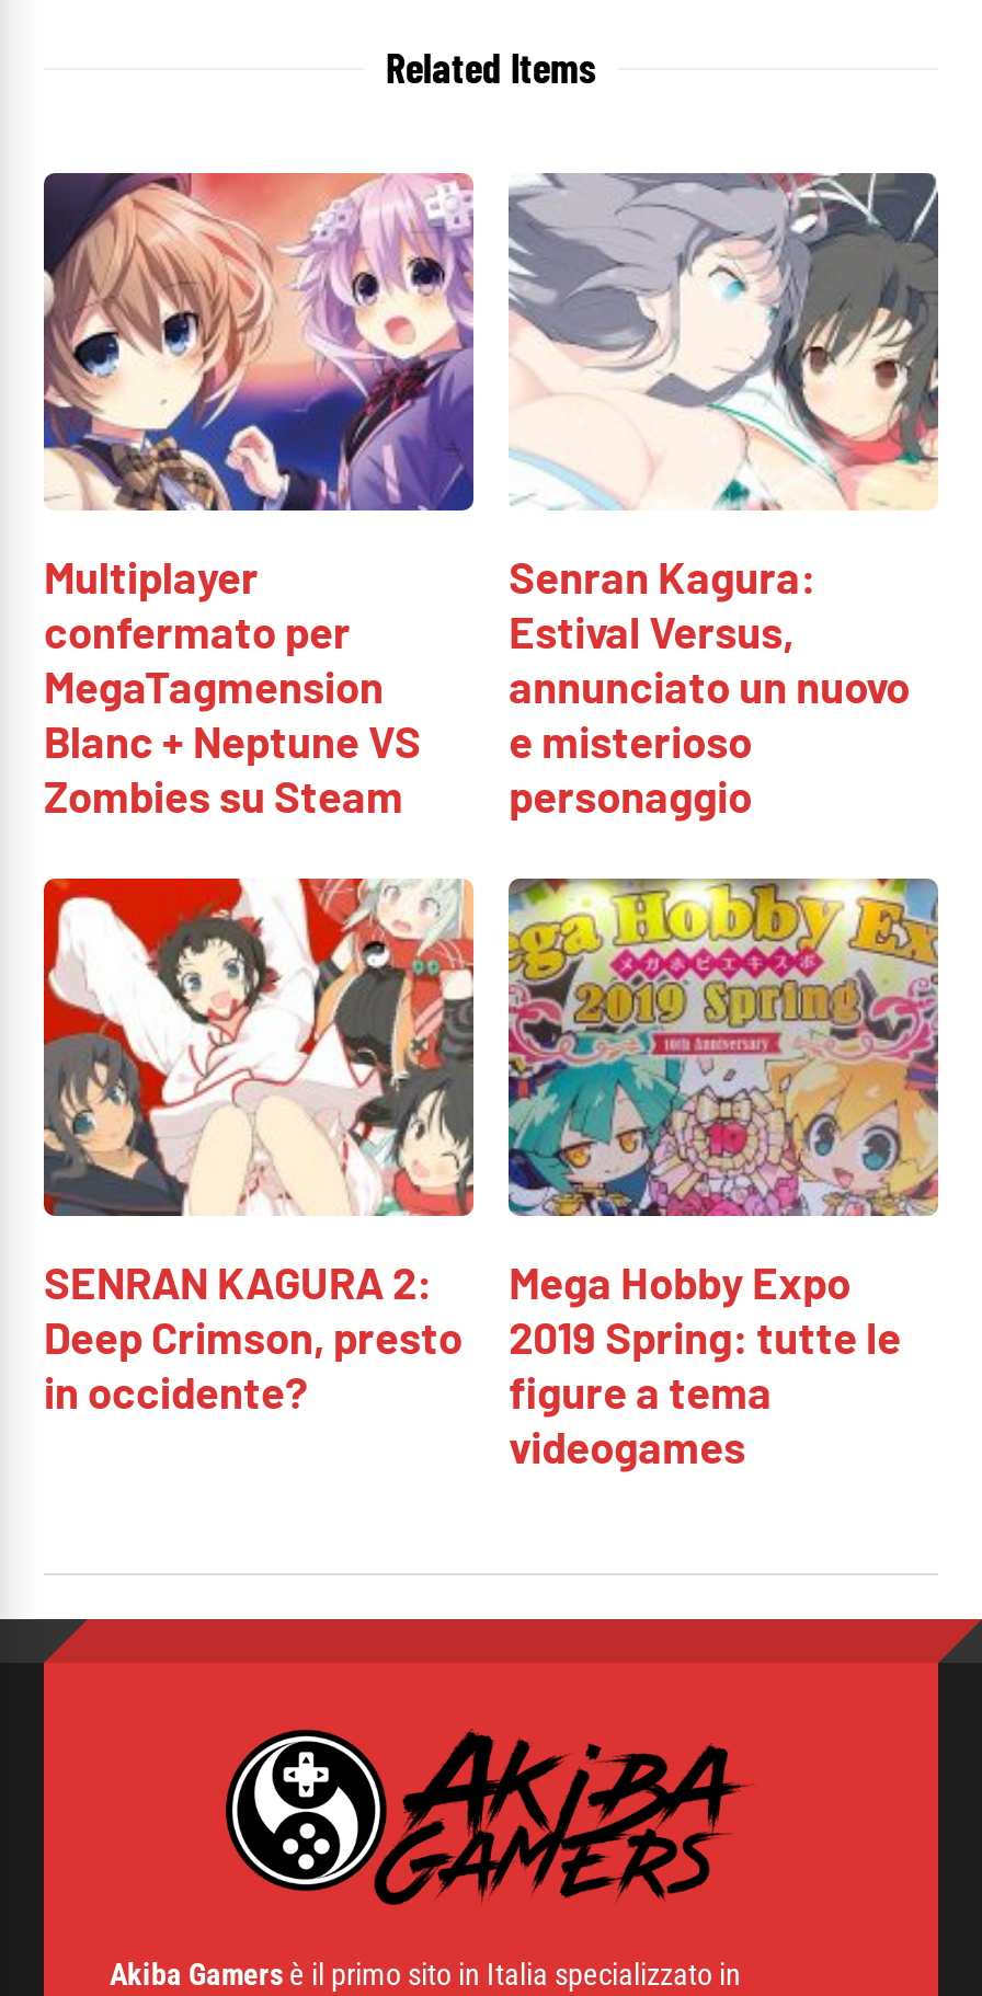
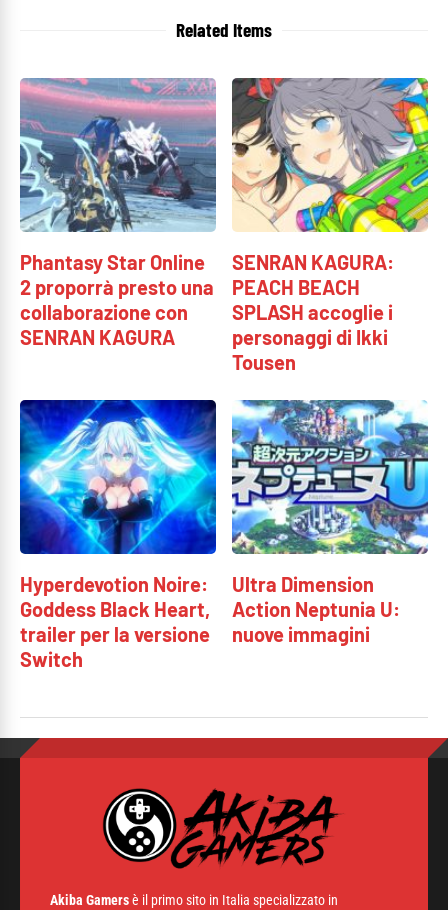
[42,171,473,821] [image] | Multiplayer | confermato per | MegaTagmension | Blanc + Neptune VS | Zombies su Steam -> [19,77,216,349] [image] | Phantasy Star Online | 2 proporrà presto una | collaborazione con | SENRAN KAGURA
[509,171,940,821] [image] | Senran Kagura: | Estival Versus, | annunciato un nuovo | e misterioso | personaggio -> [231,77,429,374] [image] | SENRAN KAGURA: | PEACH BEACH | SPLASH accoglie i | personaggi di Ikki | Tousen
[42,876,476,1417] [image] | SENRAN KAGURA 2: | Deep Crimson, presto | in occidente? -> [19,399,217,671] [image] | Hyperdevotion Noire: | Goddess Black Heart, | trailer per la versione | Switch
[506,876,940,1472] [image] | Mega Hobby Expo | 2019 Spring: tutte le | figure a tema | videogames -> [231,399,429,646] [image] | Ultra Dimension | Action Neptunia U: | nuove immagini

